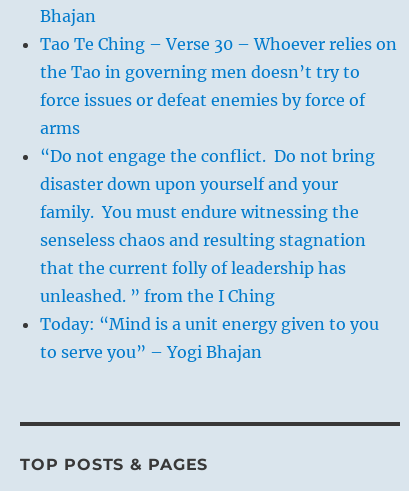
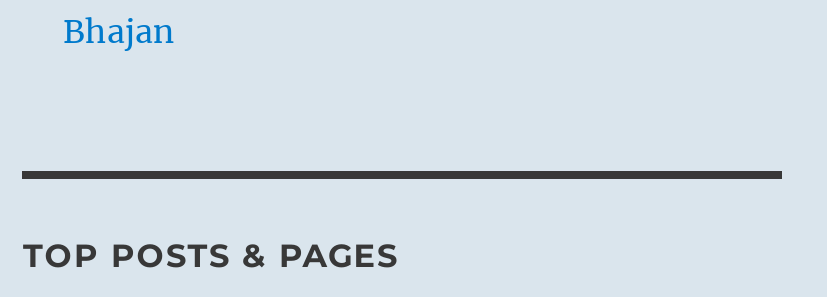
[40,34,397,362] Tao Te Ching – Verse 30 – Whoever relies on | the Tao in governing men doesn’t try to | force issues or defeat enemies by force of | arms | “Do not engage the conflict. Do not bring | disaster down upon yourself and your | family. You must endure witnessing the | senseless chaos and resulting stagnation | that the current folly of leadership has | unleashed. ” from the I Ching | Today: “Mind is a unit energy given to you | to serve you” – Yogi Bhajan -> none

